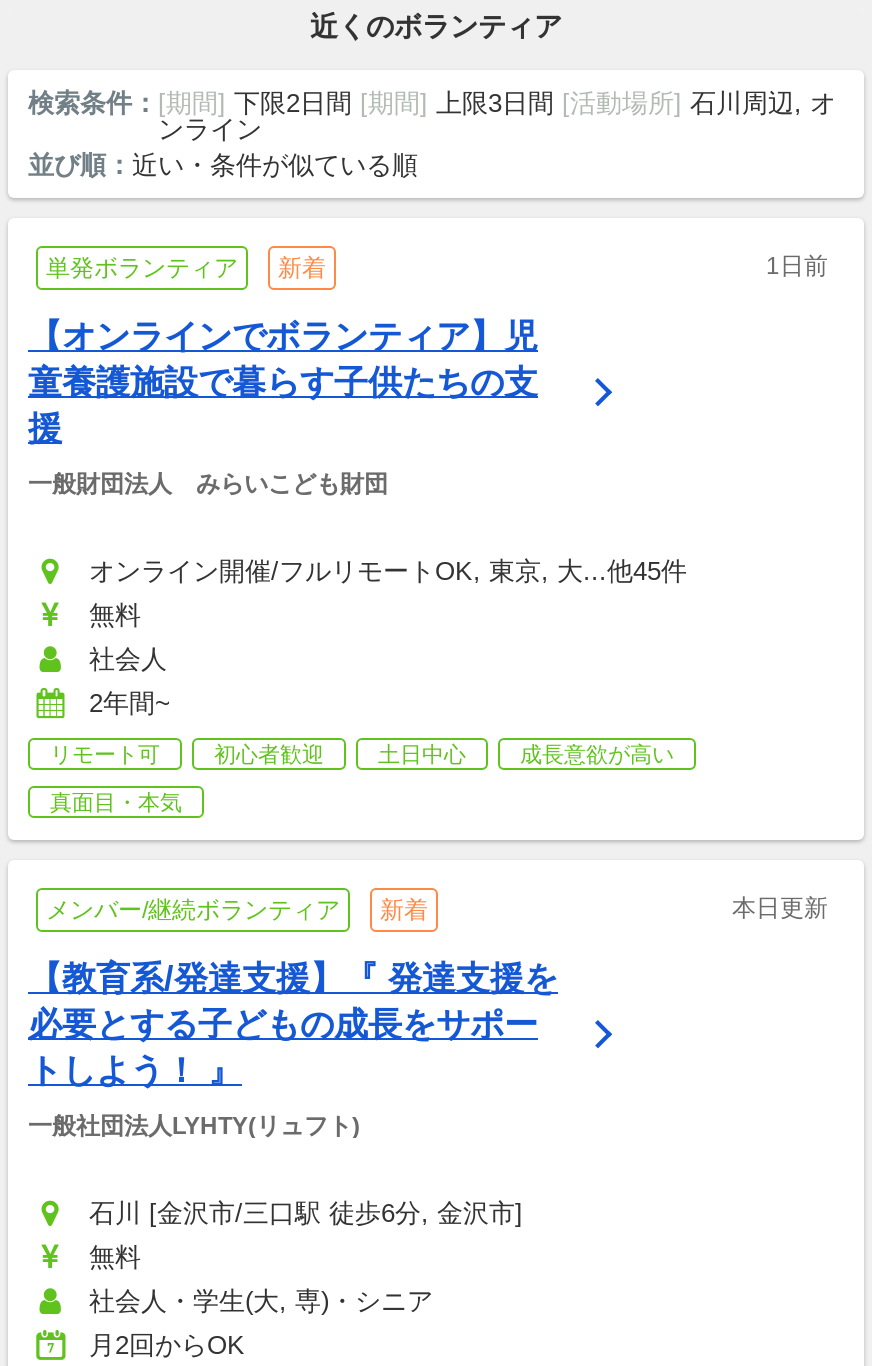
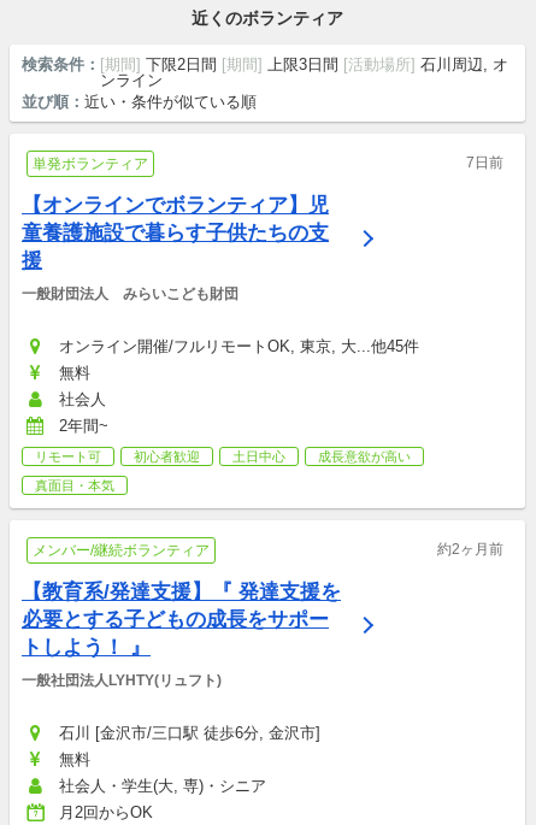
[278,251,828,281] 新着 | 1日前 -> [466,154,503,170] 7日前
[380,893,828,923] 新着 | 本日更新 -> [437,540,503,557] 約2ヶ月前

